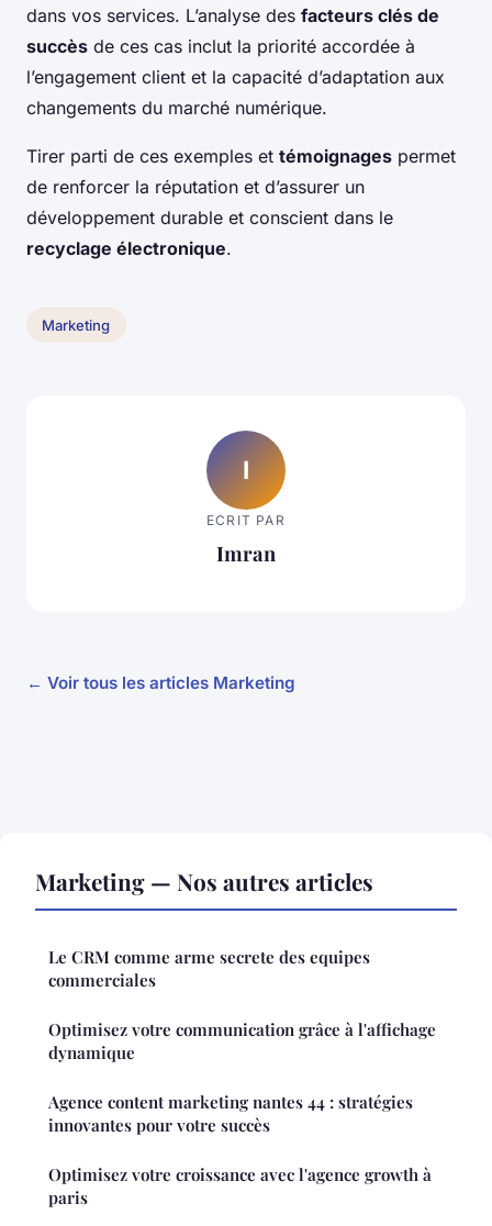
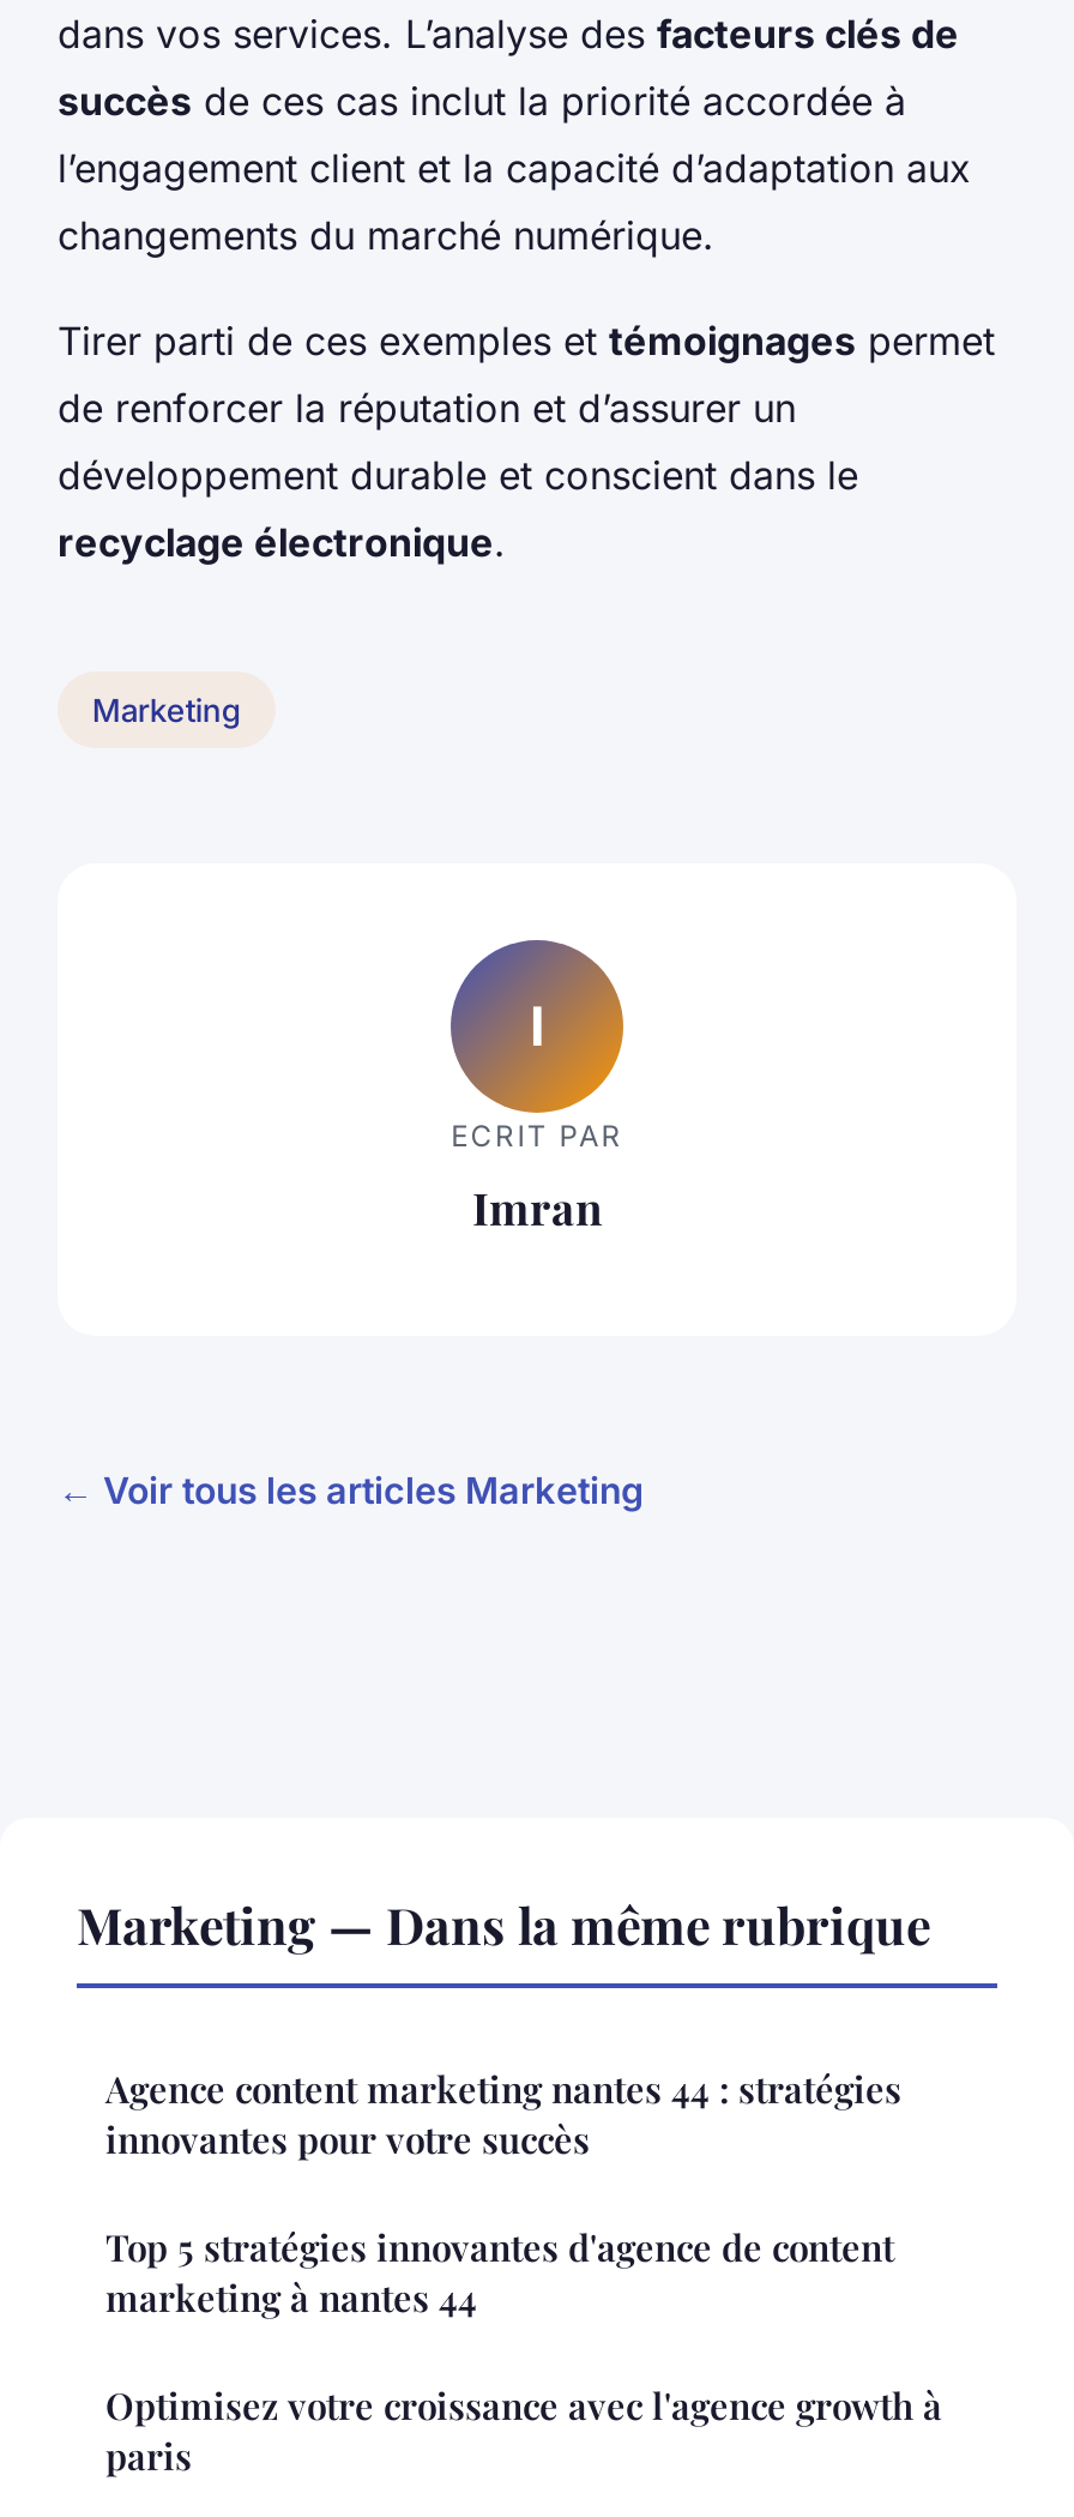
[35,866,436,1063] Marketing — Nos autres articles | Le CRM comme arme secrete des equipes | commerciales | Optimisez votre communication grâce à l'affichage | dynamique -> [77,1890,930,1957] Marketing — Dans la même rubrique
moved [48,1091,413,1136] -> [105,2065,901,2163]: Agence content marketing nantes 44 : stratégies | innovantes pour votre succès
none -> [105,2223,894,2322] Top 5 stratégies innovantes d'agence de content | marketing à nantes 44

